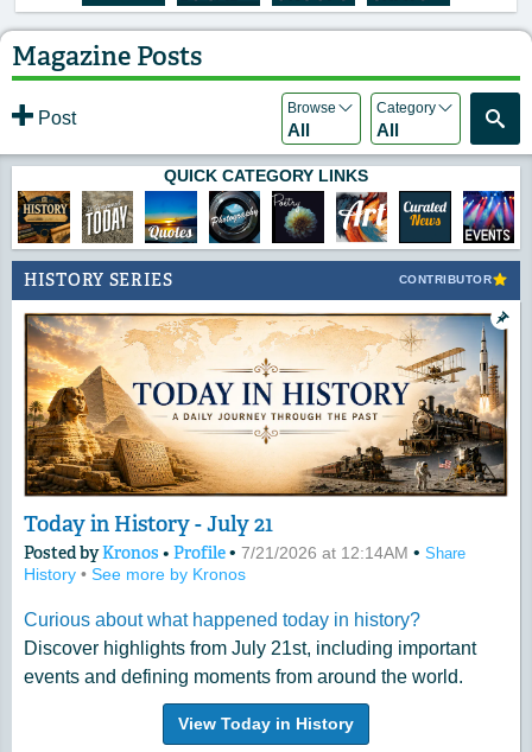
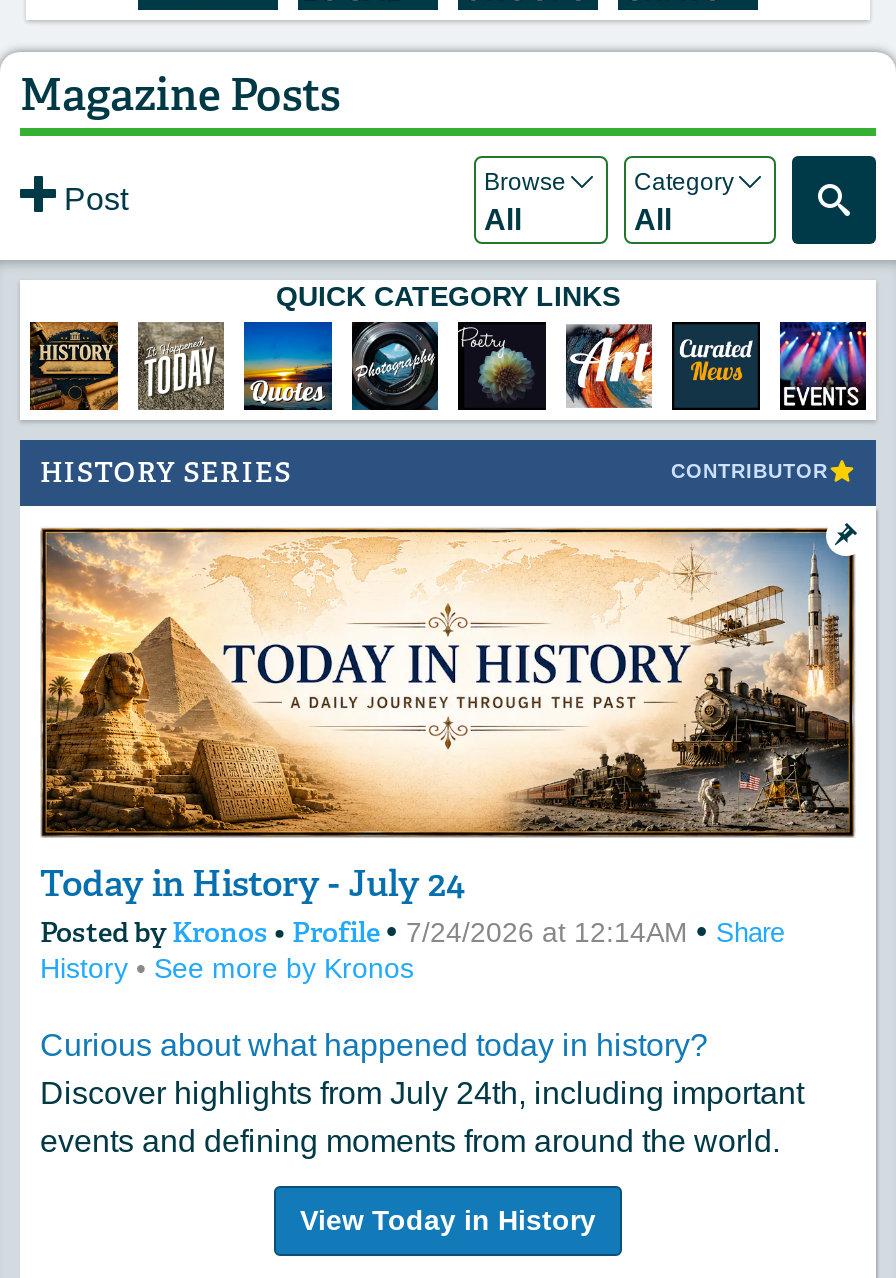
[24,509,273,538] Today in History - July 21 -> [40,859,464,907] Today in History - July 24
[24,541,465,563] Posted by Kronos • Profile • 7/21/2026 at 12:14AM • Share -> [40,913,784,949] Posted by Kronos • Profile • 7/24/2026 at 12:14AM • Share
[24,638,476,658] Discover highlights from July 21st, including important -> [40,1075,804,1109] Discover highlights from July 24th, including important

